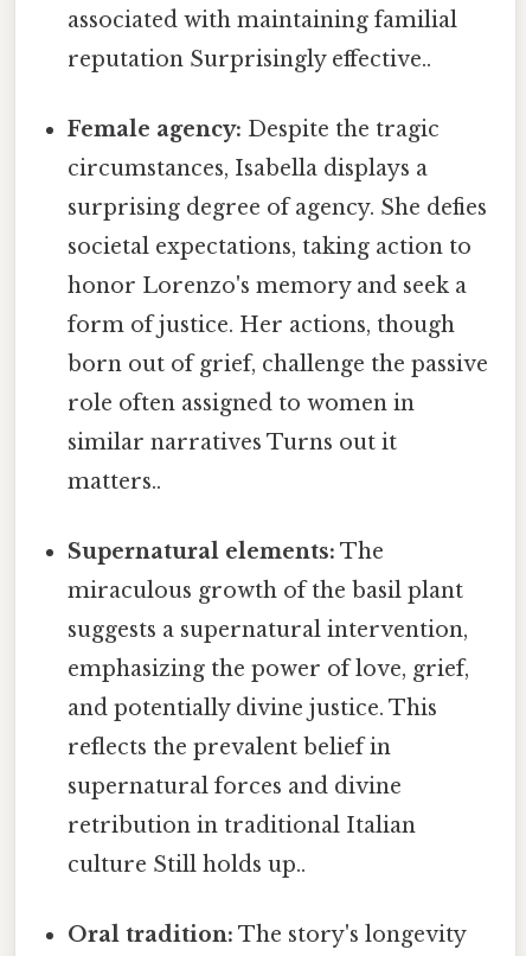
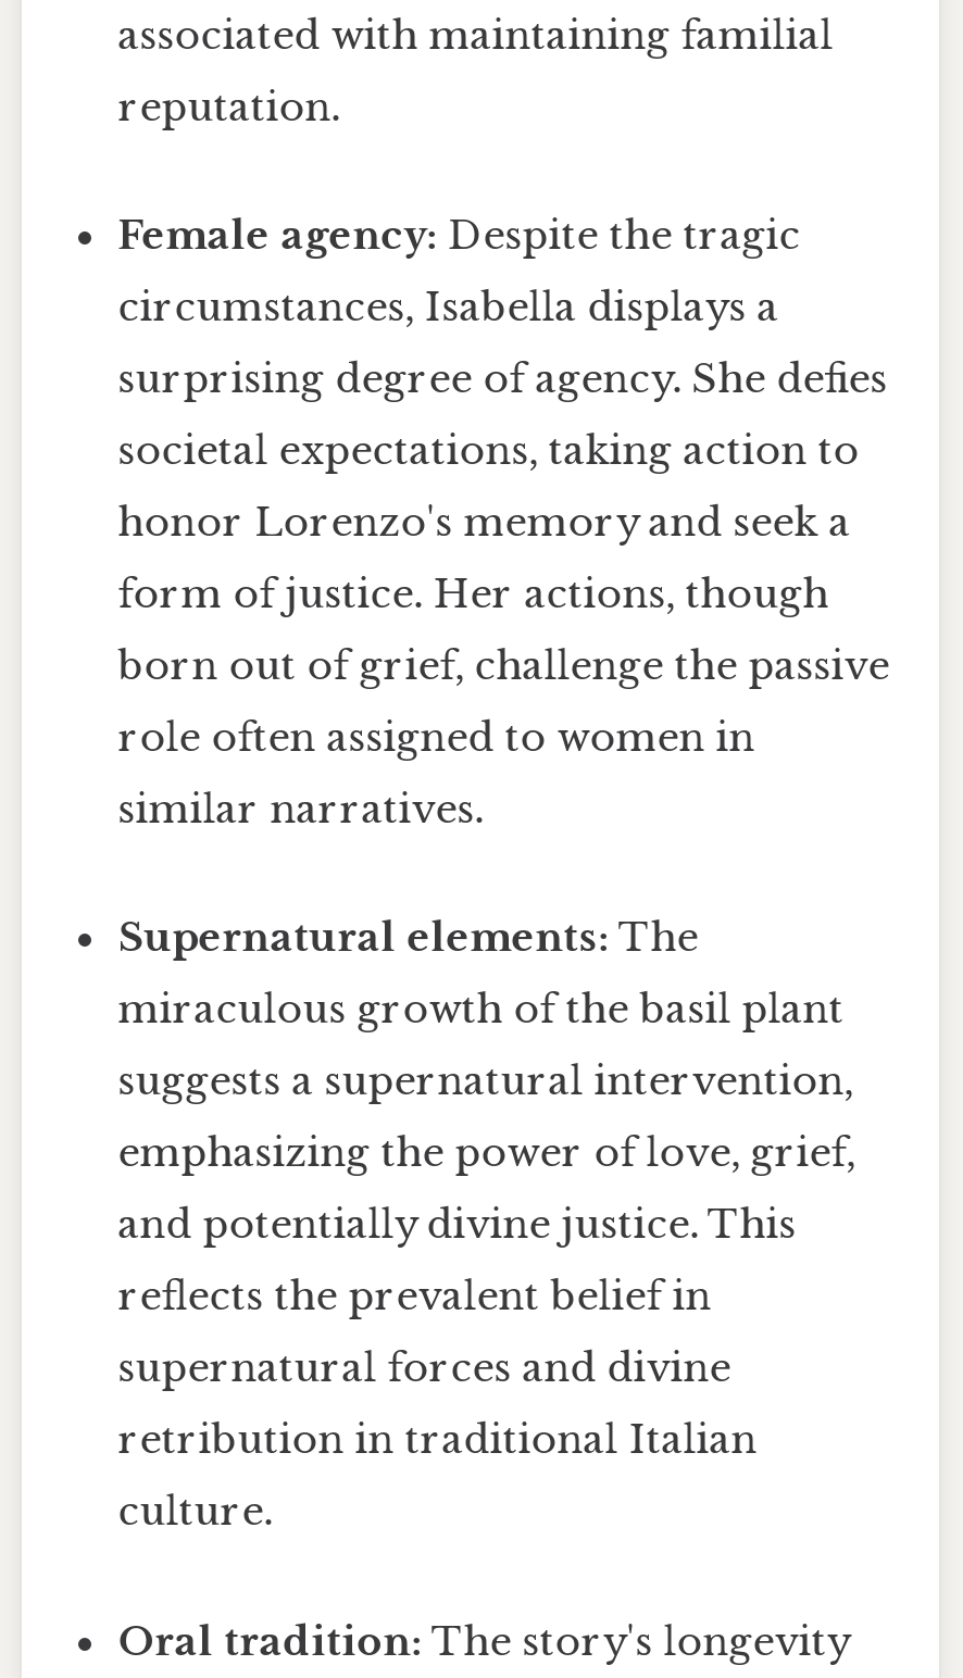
[68,46,431,72] reputation Surprisingly effective.. -> [118,83,340,130] reputation.
[68,429,397,494] similar narratives Turns out it | matters.. -> [118,785,483,833] similar narratives.
[68,852,306,878] culture Still holds up.. -> [118,1488,272,1536] culture.

